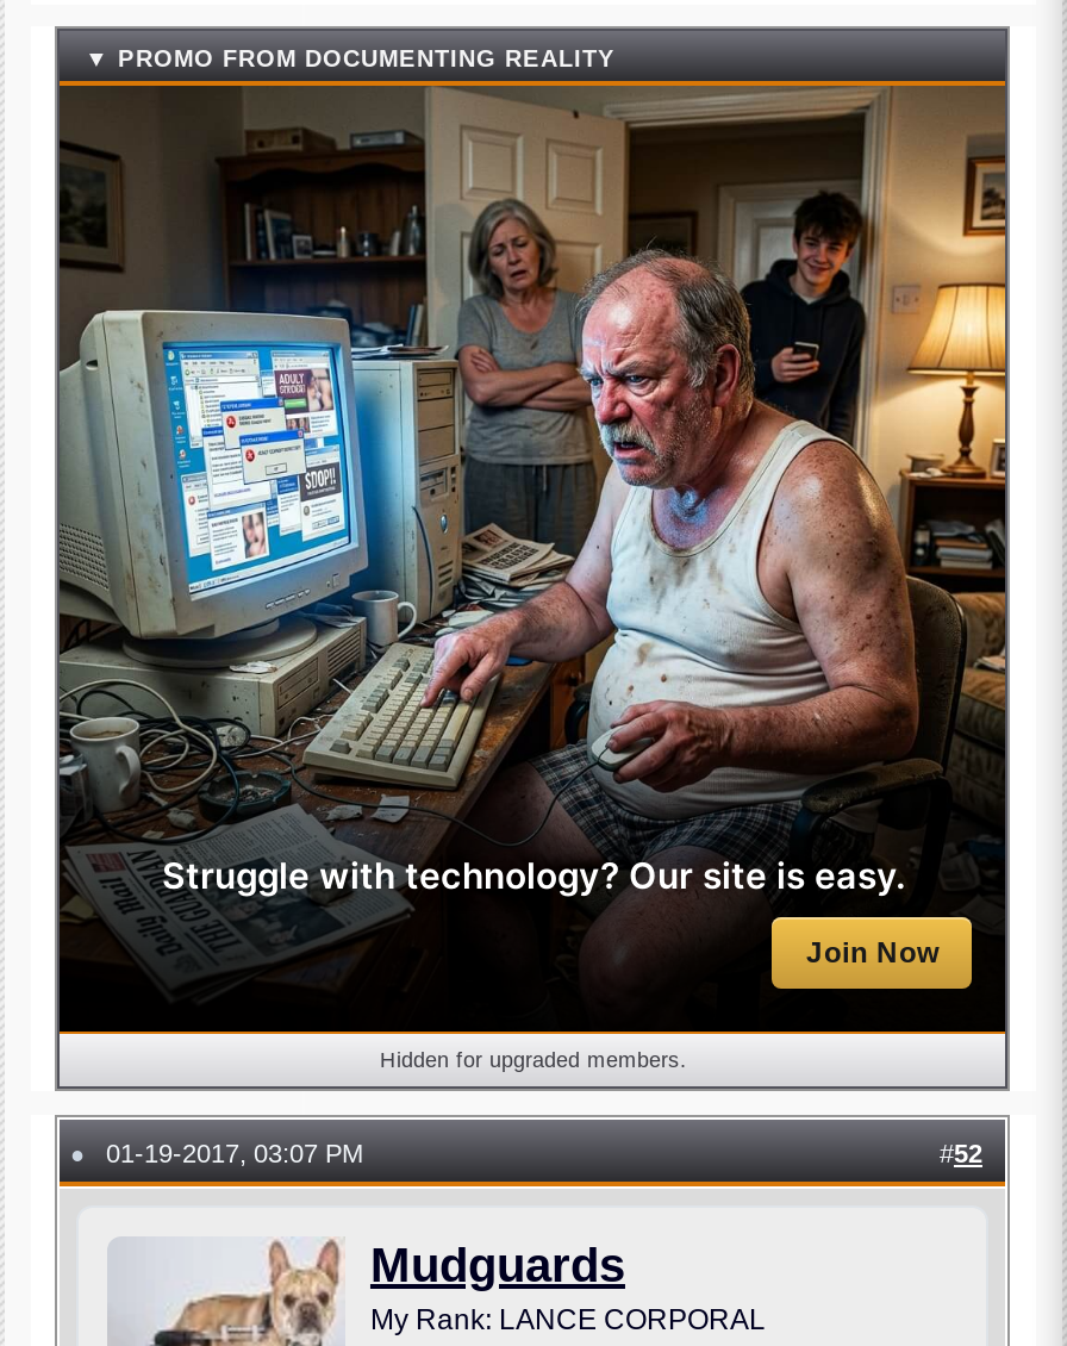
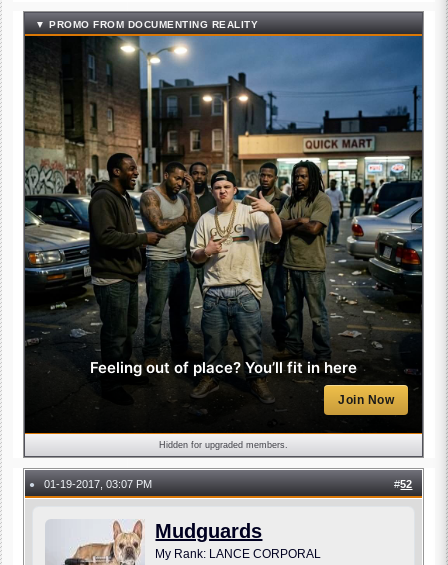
[57,86,1007,962] [image] | Struggle with technology? Our site is easy. -> [25,35,423,403] [image] | Feeling out of place? You’ll fit in here

